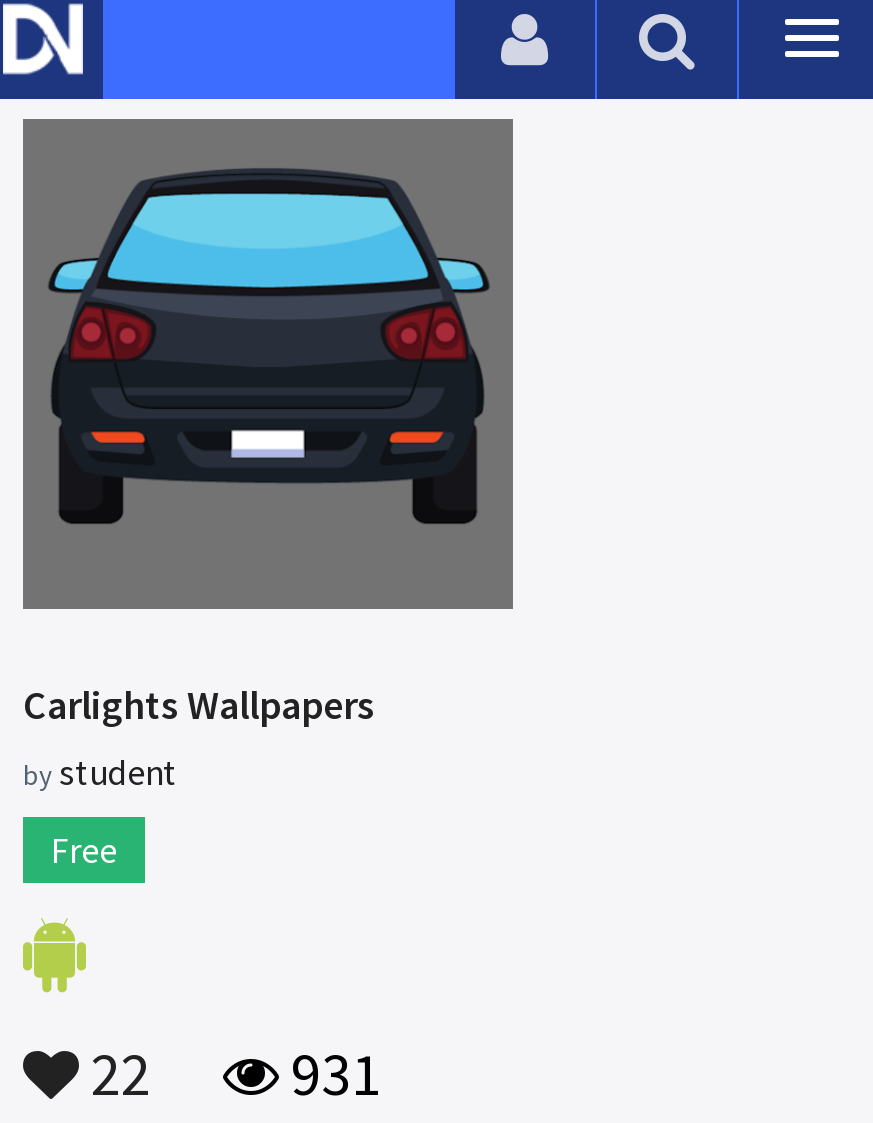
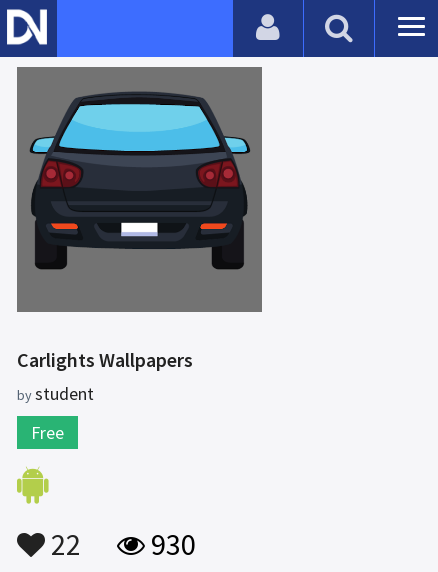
[79,1035,381,1111] 22 931 -> [45,525,196,563] 22 930

